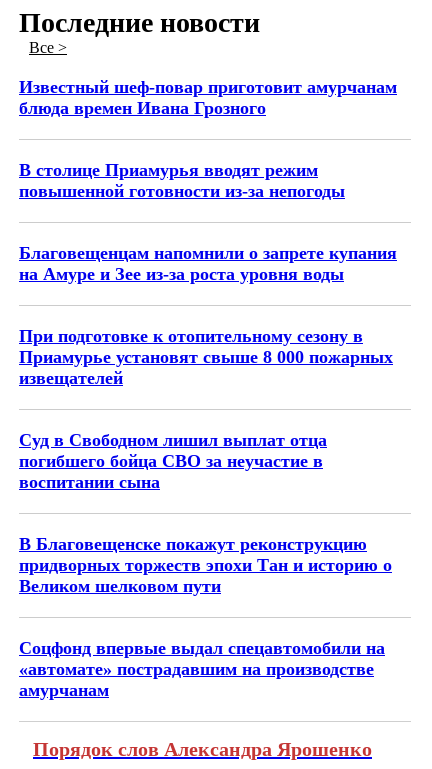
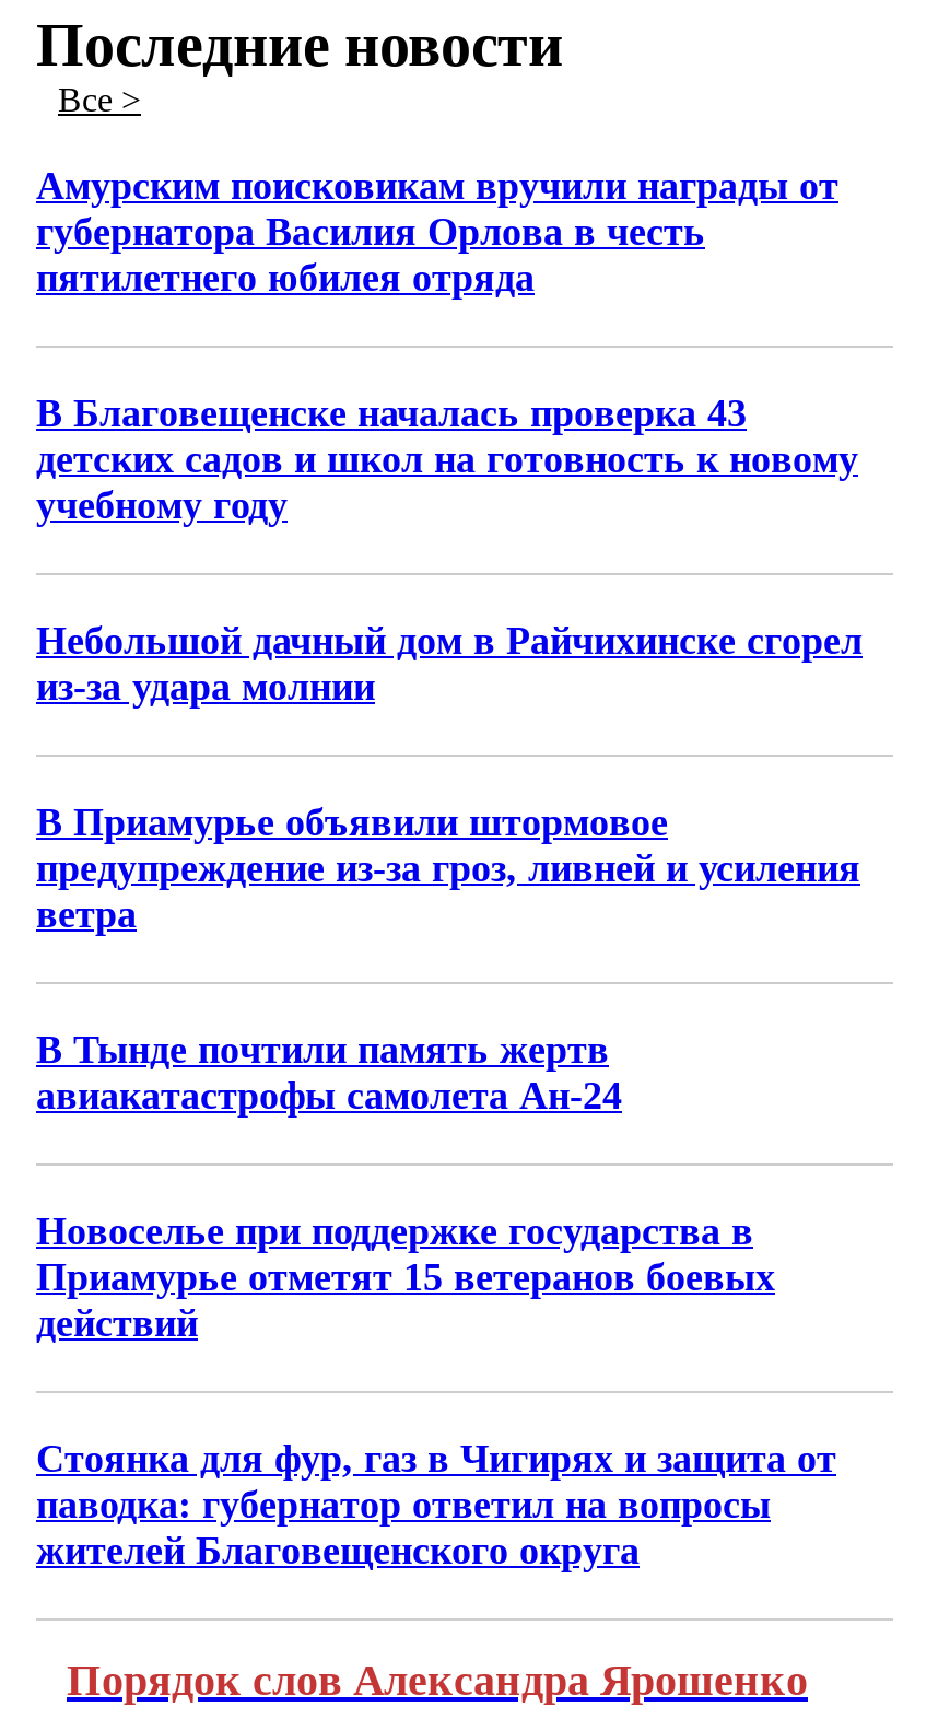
[19,77,397,118] Известный шеф-повар приготовит амурчанам | блюда времен Ивана Грозного -> [36,165,838,300] Амурским поисковикам вручили награды от | губернатора Василия Орлова в честь | пятилетнего юбилея отряда
[19,160,345,201] В столице Приамурья вводят режим | повышенной готовности из-за непогоды -> [36,392,858,528] В Благовещенске началась проверка 43 | детских садов и школ на готовность к новому | учебному году
[19,243,397,284] Благовещенцам напомнили о запрете купания | на Амуре и Зее из-за роста уровня воды -> [36,620,863,709] Небольшой дачный дом в Райчихинске сгорел | из-за удара молнии
[19,326,393,388] При подготовке к отопительному сезону в | Приамурье установят свыше 8 000 пожарных | извещателей -> [36,801,860,937] В Приамурье объявили штормовое | предупреждение из-за гроз, ливней и усиления | ветра
[19,430,327,492] Суд в Свободном лишил выплат отца | погибшего бойца СВО за неучастие в | воспитании сына -> [36,1029,622,1118] В Тынде почтили память жертв | авиакатастрофы самолета Ан-24
[19,534,392,596] В Благовещенске покажут реконструкцию | придворных торжеств эпохи Тан и историю о | Великом шелковом пути -> [36,1210,775,1346] Новоселье при поддержке государства в | Приамурье отметят 15 ветеранов боевых | действий
[19,638,385,700] Соцфонд впервые выдал спецавтомобили на | «автомате» пострадавшим на производстве | амурчанам -> [36,1438,836,1573] Стоянка для фур, газ в Чигирях и защита от | паводка: губернатор ответил на вопросы | жителей Благовещенского округа

